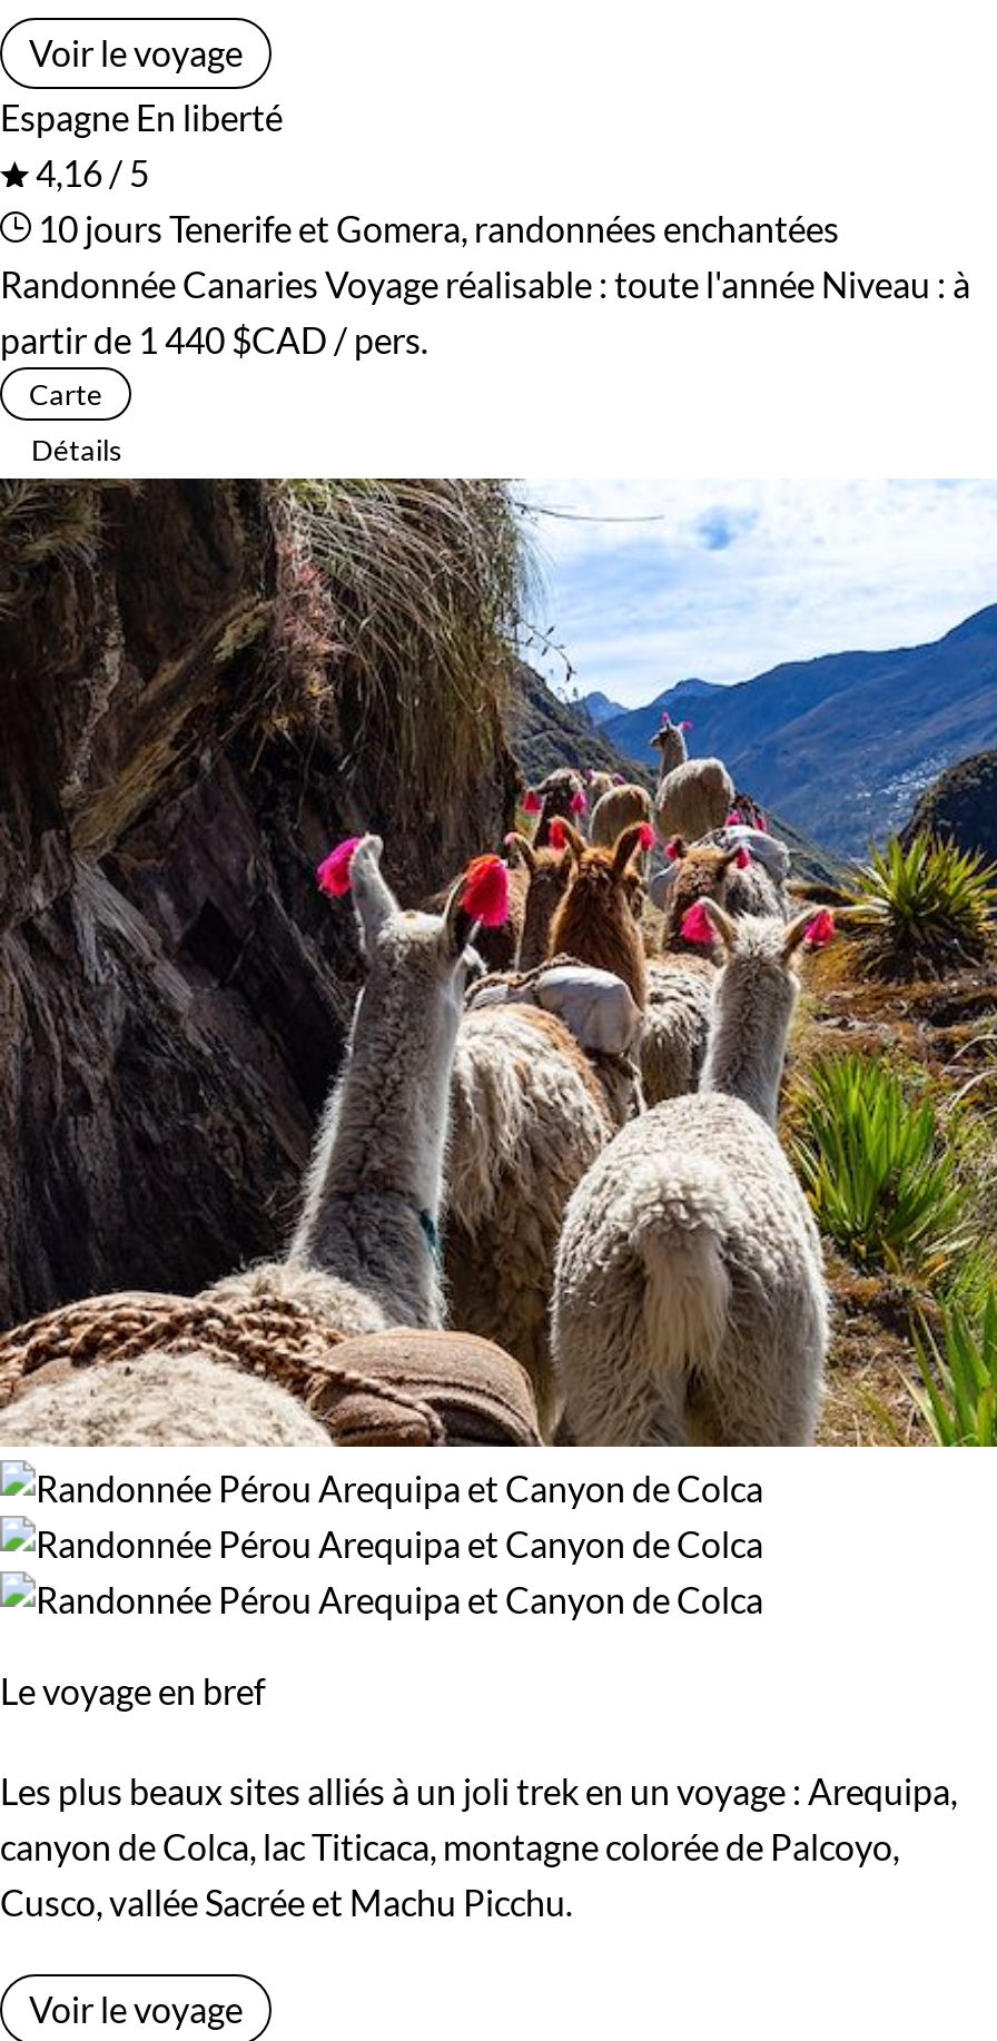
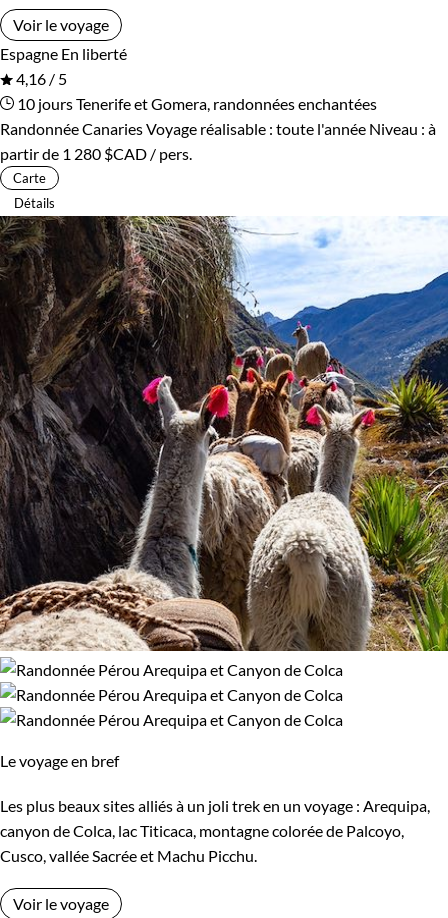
[0,318,427,360] partir de 1 440 $CAD / pers. -> [0,144,192,163] partir de 1 280 $CAD / pers.

